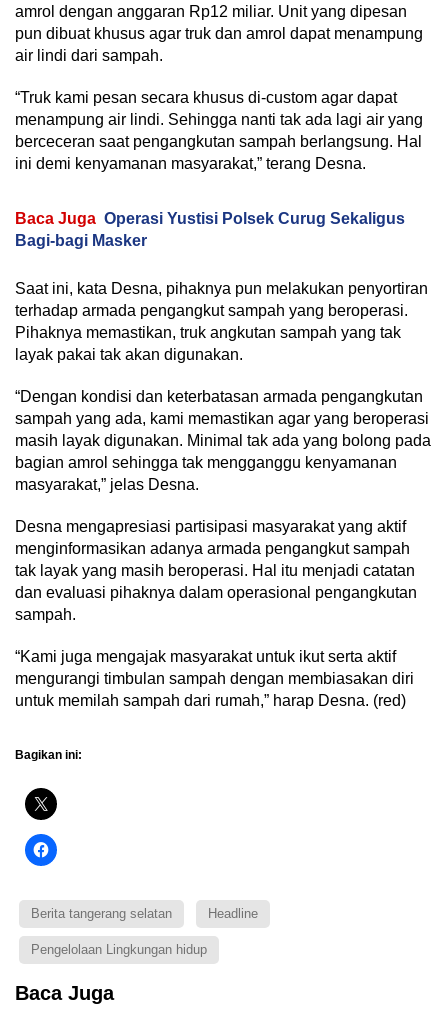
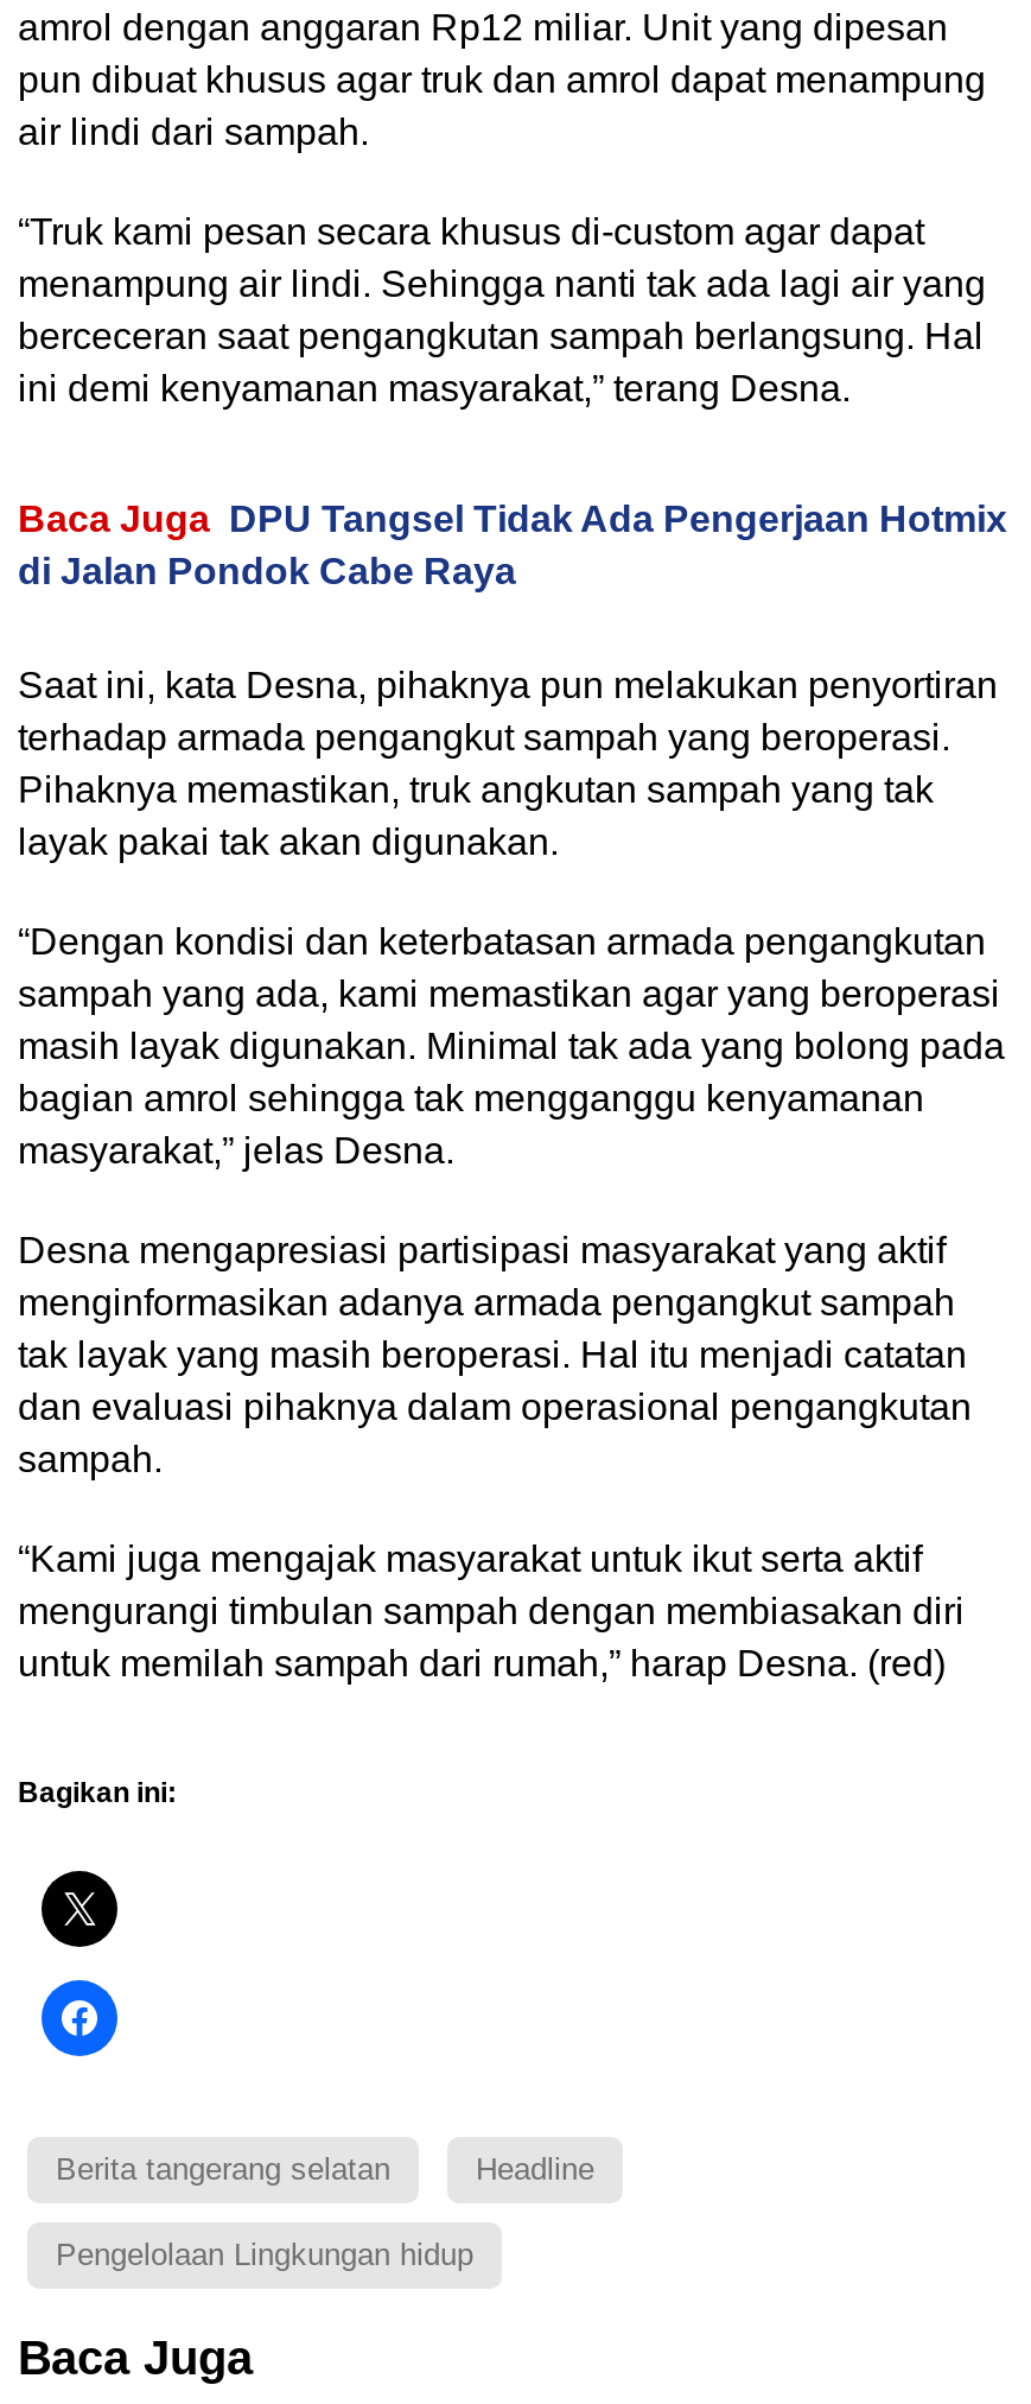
[15,210,405,249] Baca Juga Operasi Yustisi Polsek Curug Sekaligus | Bagi-bagi Masker -> [18,499,1007,591] Baca Juga DPU Tangsel Tidak Ada Pengerjaan Hotmix | di Jalan Pondok Cabe Raya

